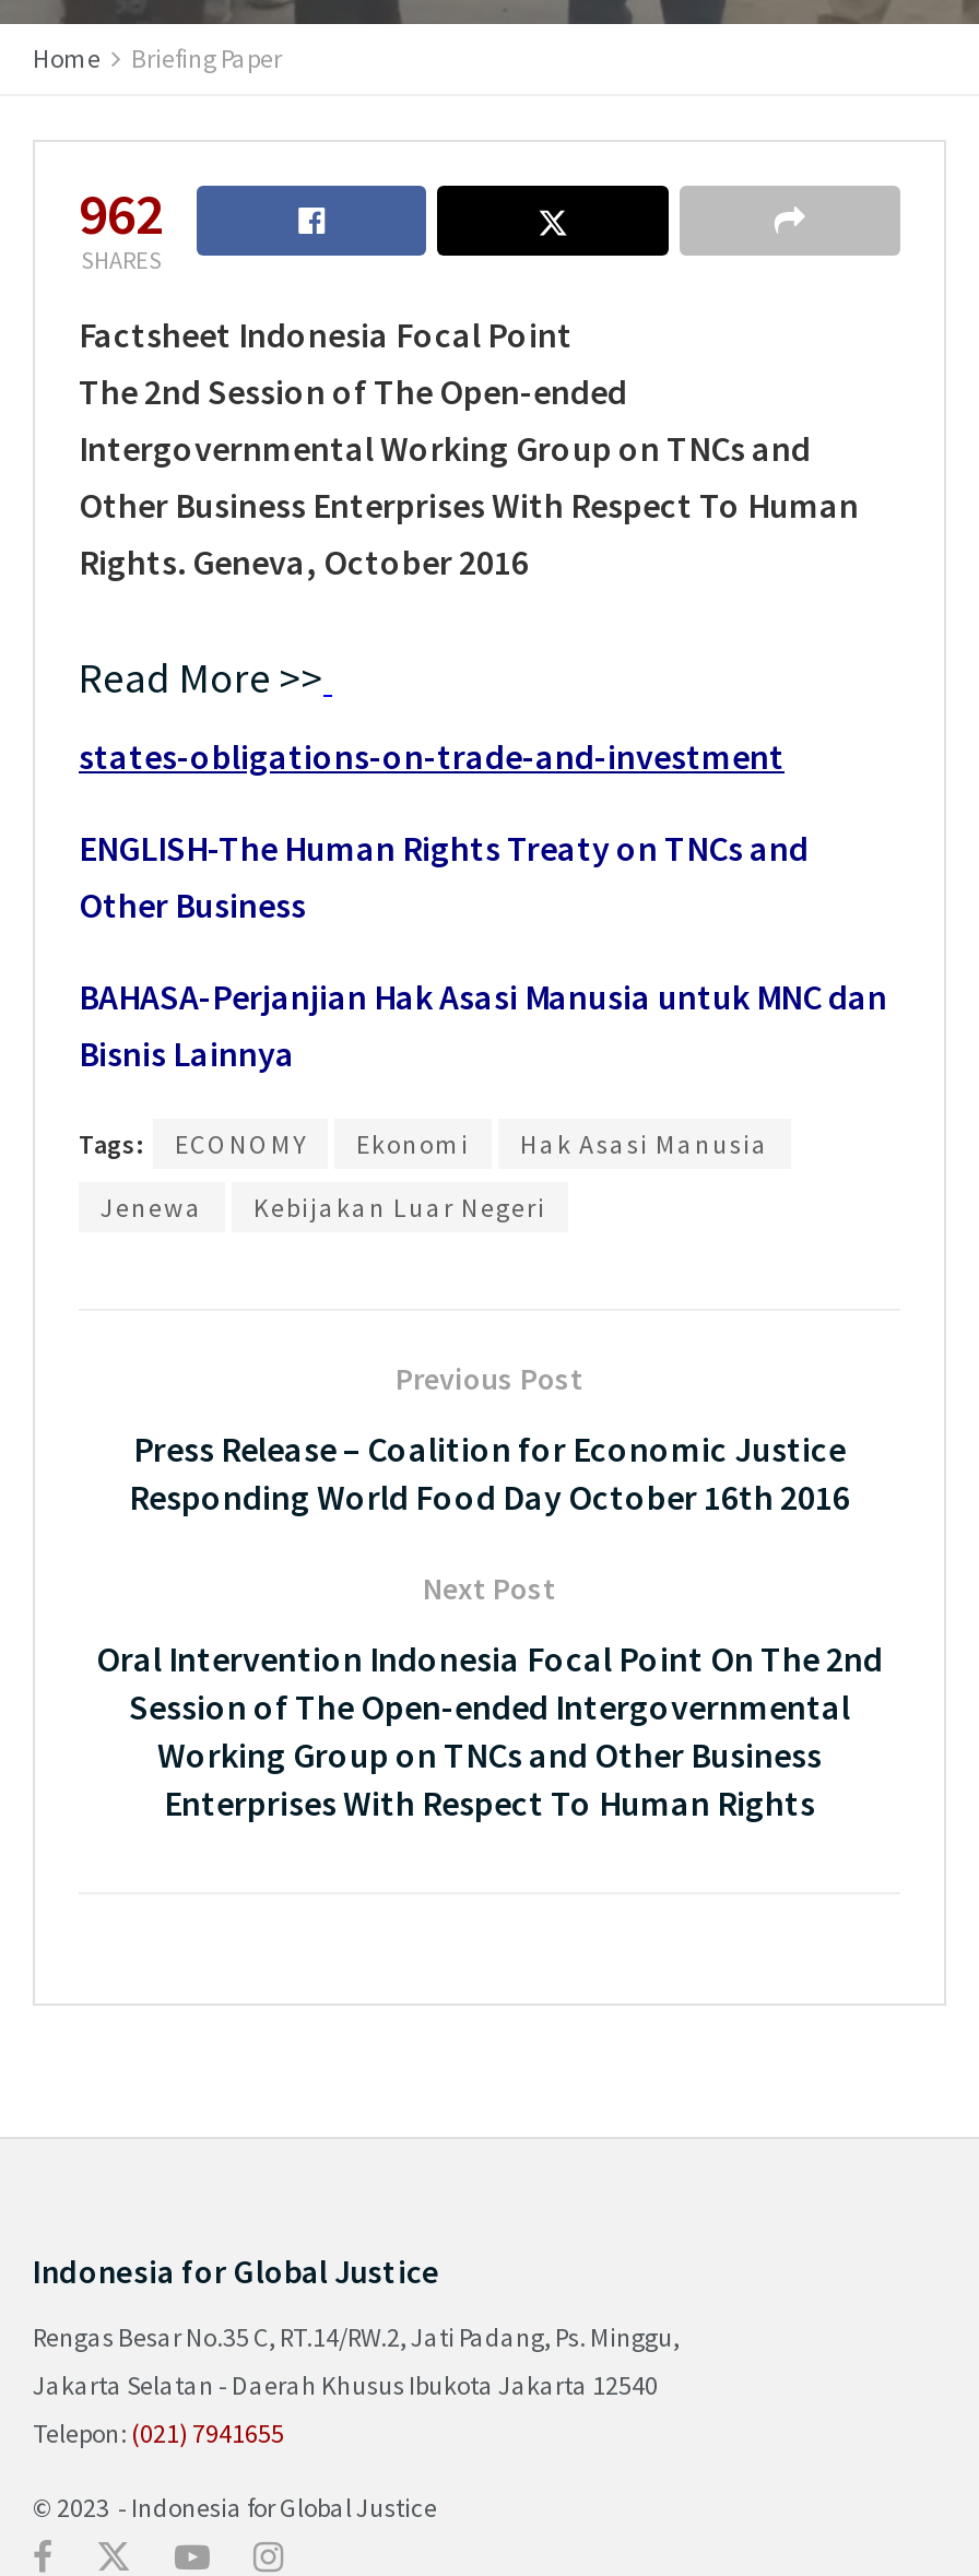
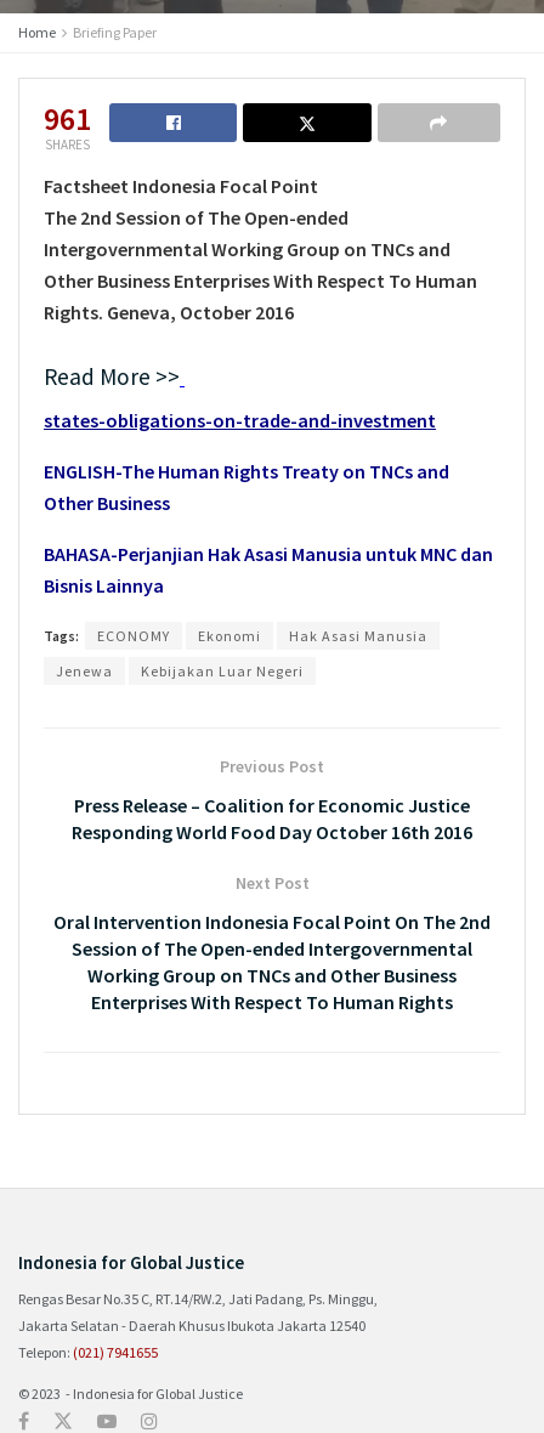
[79,177,164,249] 962 -> [44,98,91,138] 961

